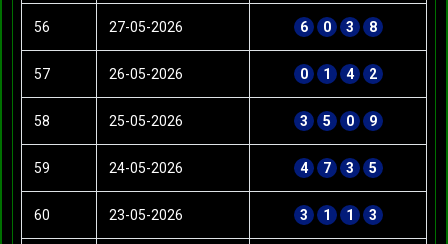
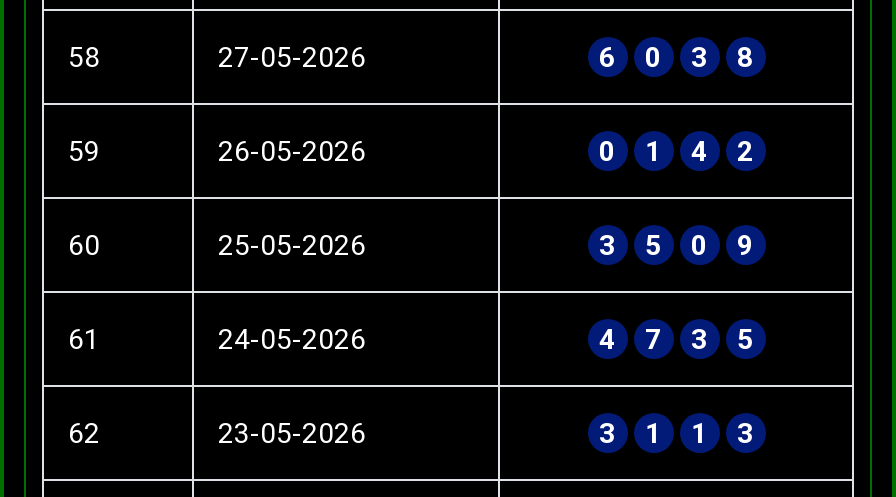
[34,18,50,34] 56 -> [68,40,100,72] 58
[34,65,50,81] 57 -> [68,134,100,166] 59
[34,112,50,128] 58 -> [68,228,100,260] 60
[34,159,50,175] 59 -> [68,322,100,354] 61
[34,206,50,222] 60 -> [68,416,100,448] 62

